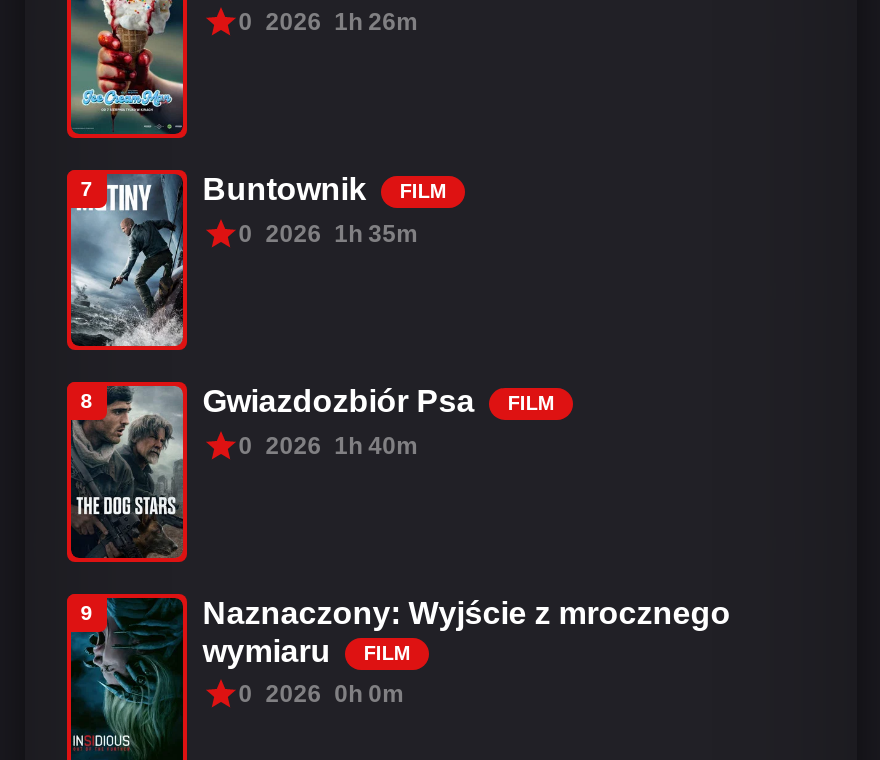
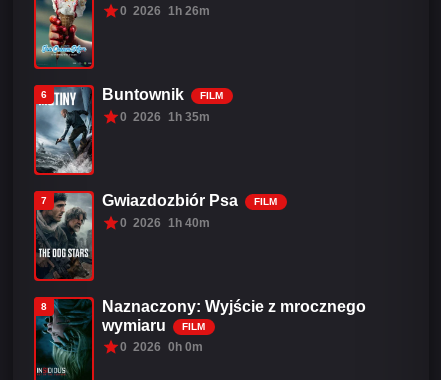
[81,178,93,200] 7 -> [41,89,47,100] 6
[81,390,93,412] 8 -> [41,195,47,206] 7
[81,602,93,624] 9 -> [41,301,47,312] 8

